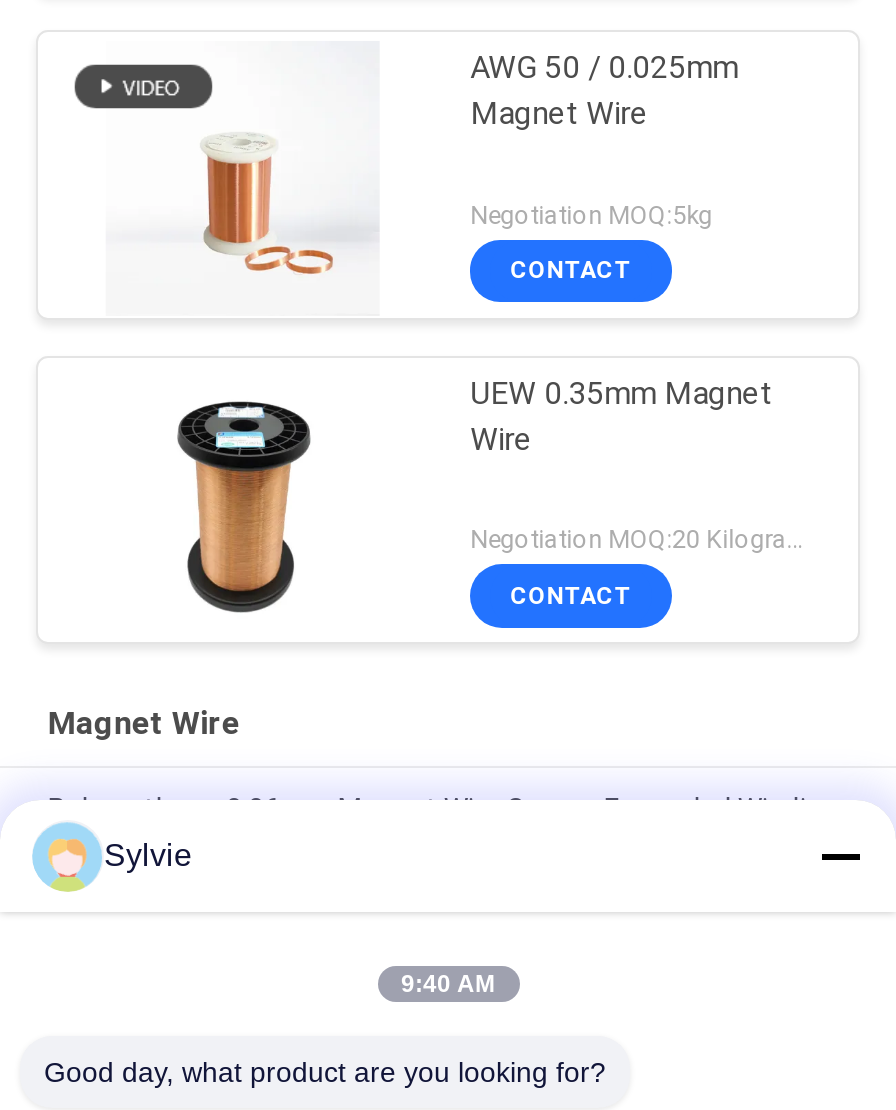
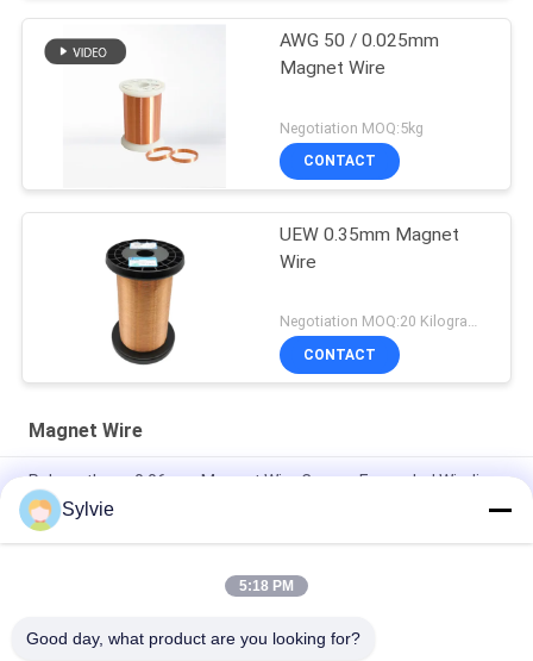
[401,970,495,998] 9:40 AM -> [239,578,294,594] 5:18 PM

